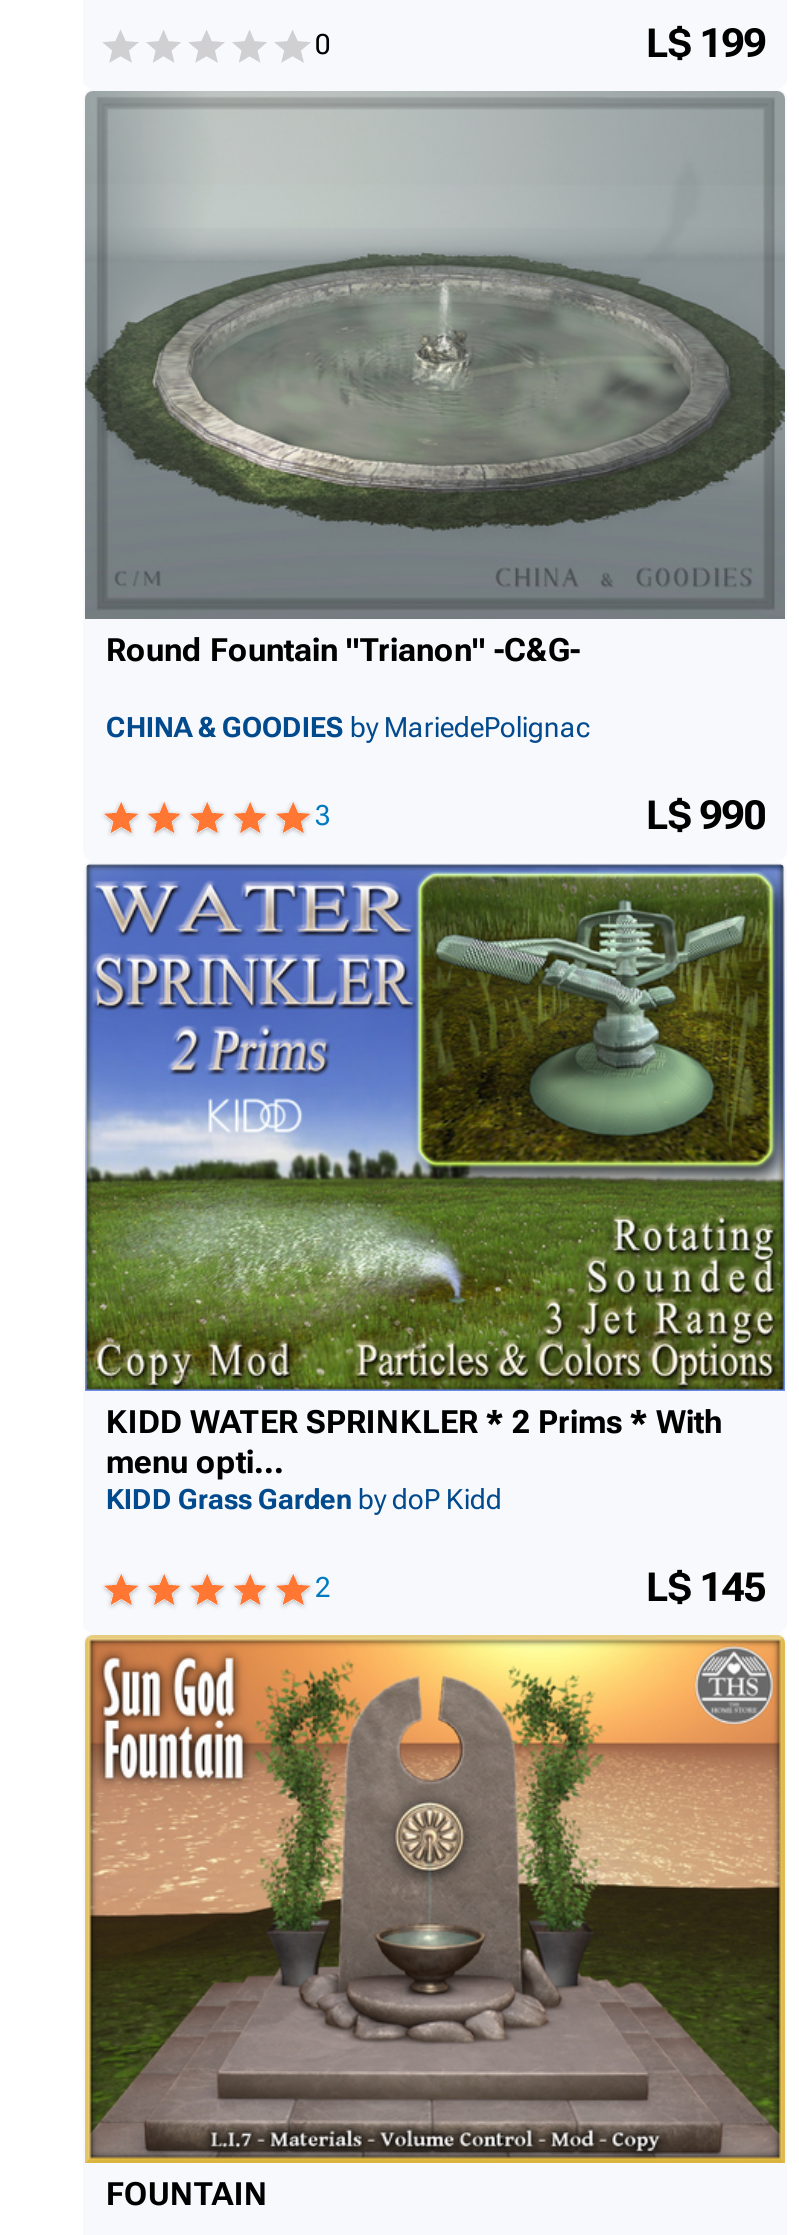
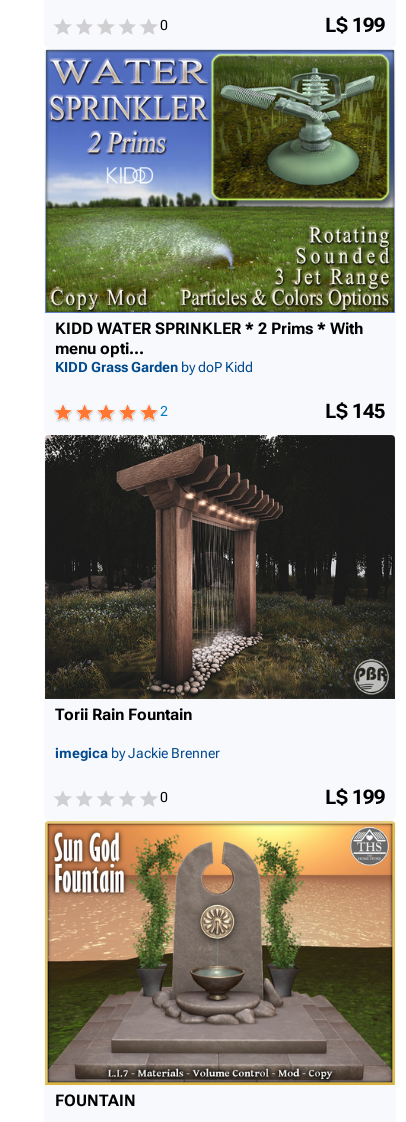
[85,93,787,839] [image] | Round Fountain "Trianon" -C&G- | CHINA & GOODIES by MariedePolignac | 3 | L$ 990 -> none
moved [83,867,787,1611] -> [44,51,396,423]: [image] | KIDD WATER SPRINKLER * 2 Prims * With | menu opti... | KIDD Grass Garden by doP Kidd | 2 | L$ 145
none -> [44,434,396,809] [image] | Torii Rain Fountain | imegica by Jackie Brenner | 0 | L$ 199

